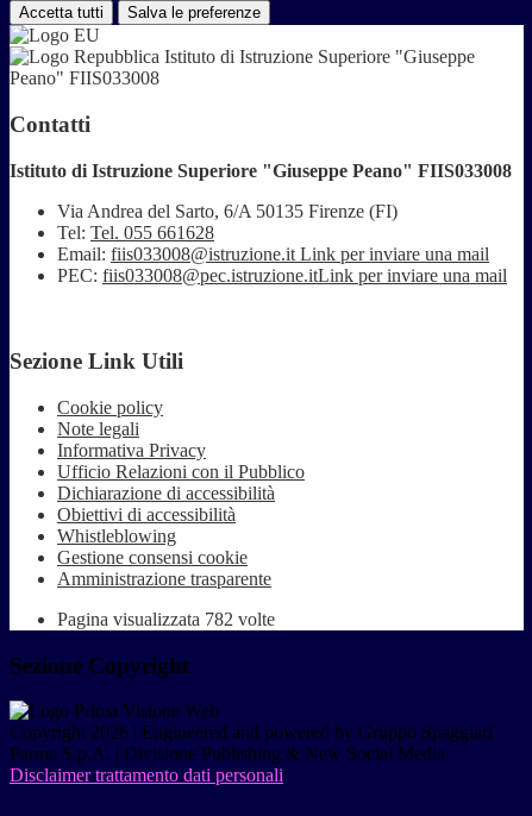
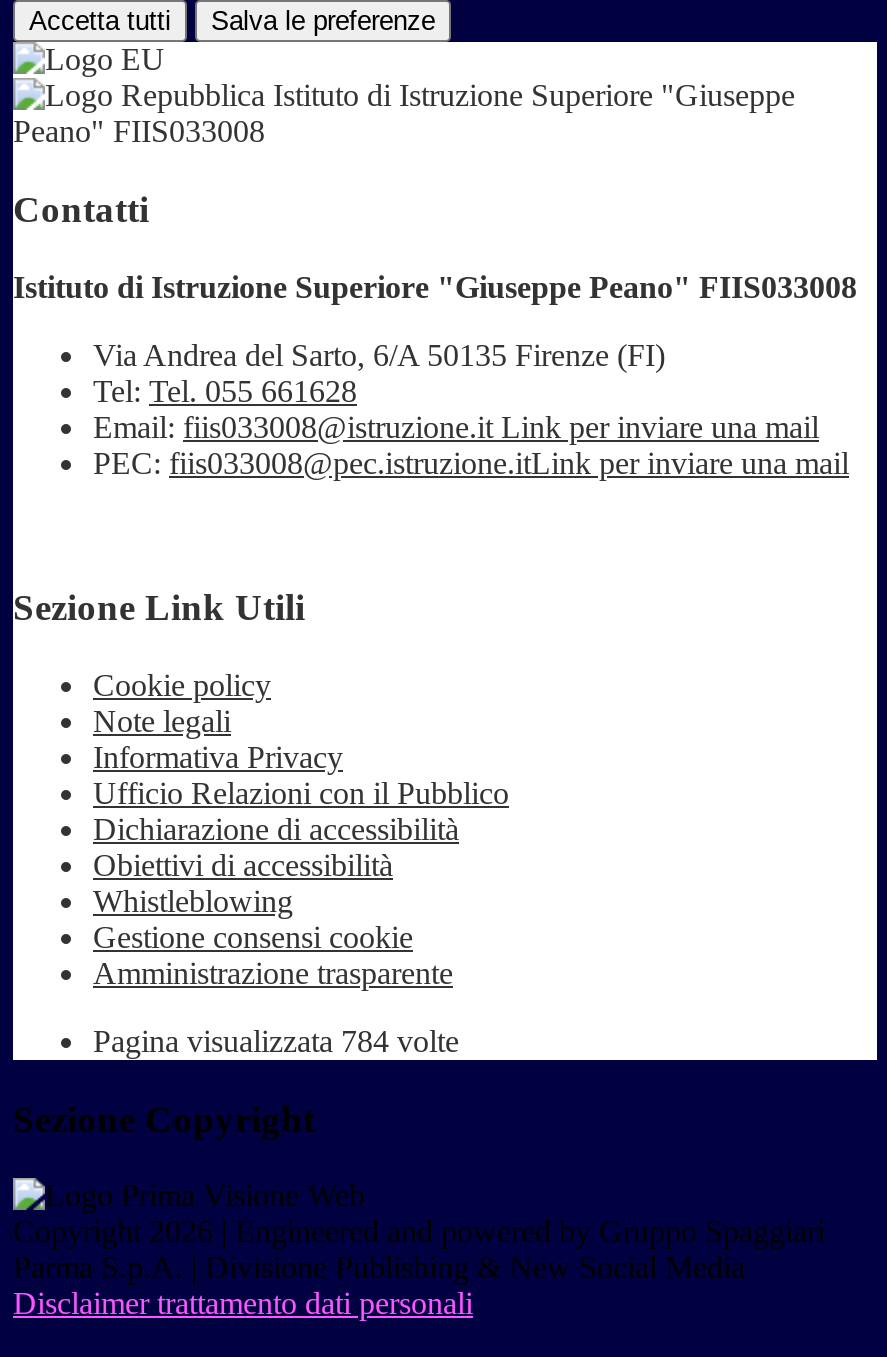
[57,609,275,629] Pagina visualizzata 782 volte -> [93,1024,459,1058] Pagina visualizzata 784 volte

